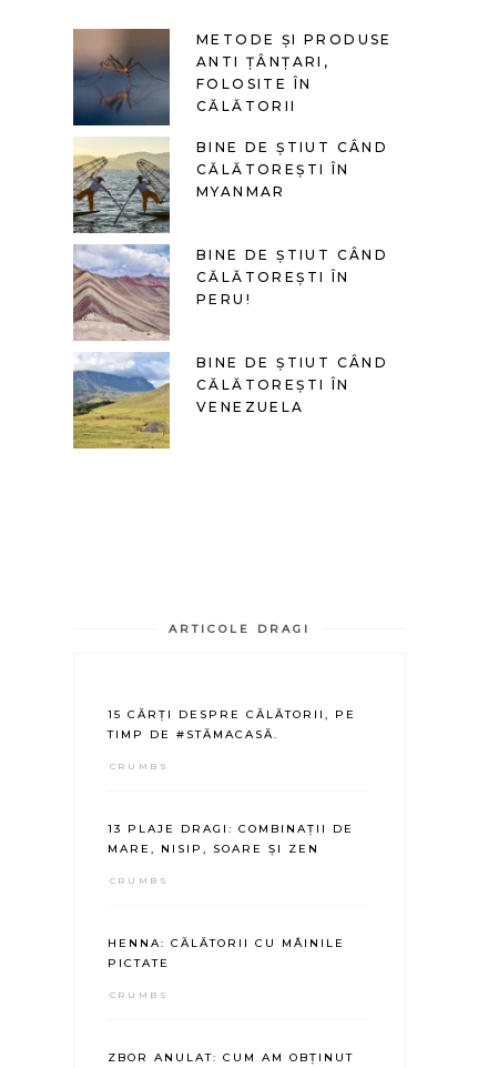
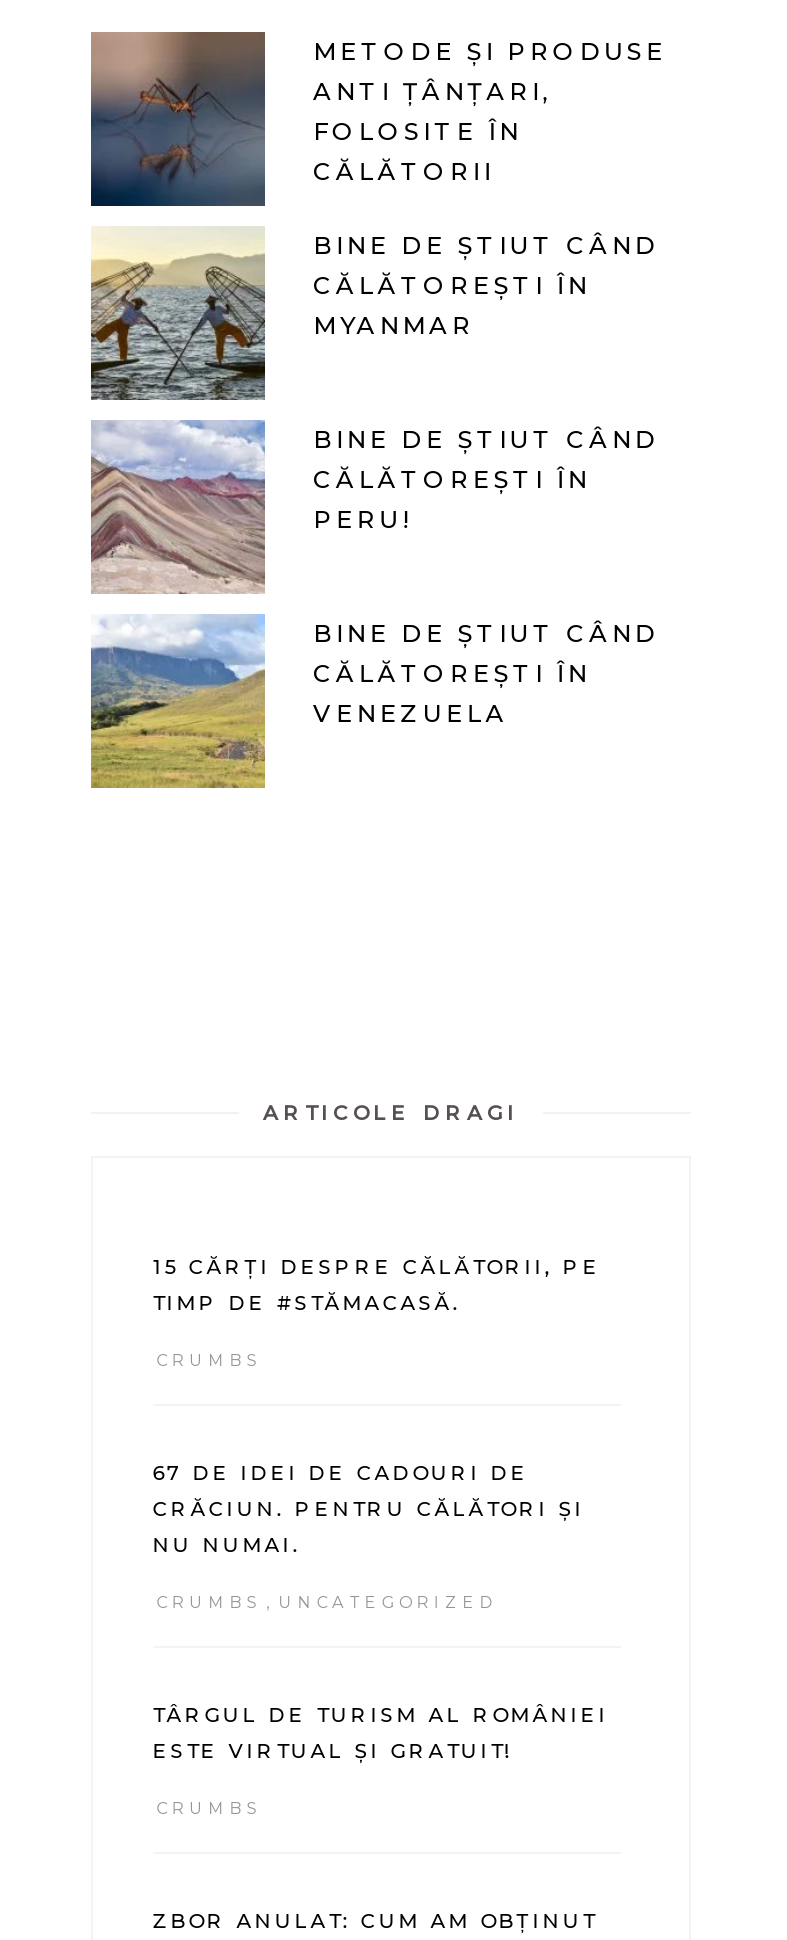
[107,821,353,856] 13 PLAJE DRAGI: COMBINAȚII DE | MARE, NISIP, SOARE ȘI ZEN -> [152,1460,584,1558] 67 DE IDEI DE CADOURI DE | CRĂCIUN. PENTRU CĂLĂTORI ȘI | NU NUMAI.
[109,875,169,886] CRUMBS -> [156,1592,499,1612] CRUMBS, UNCATEGORIZED
[107,936,345,970] HENNA: CĂLĂTORII CU MÂINILE | PICTATE -> [152,1702,608,1764] TÂRGUL DE TURISM AL ROMÂNIEI | ESTE VIRTUAL ȘI GRATUIT!

